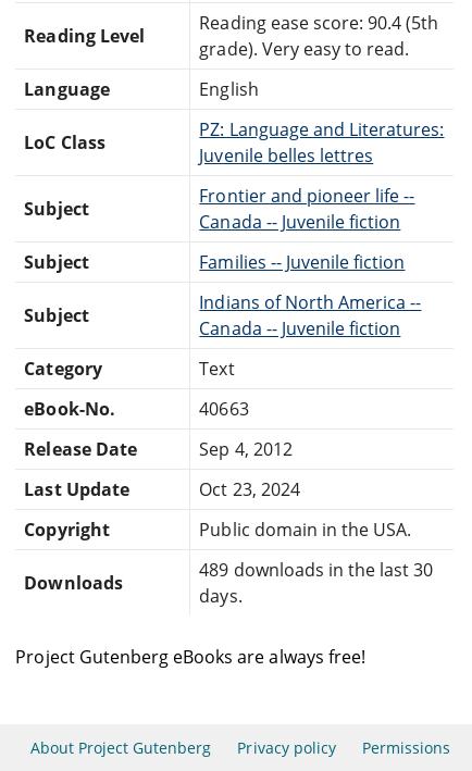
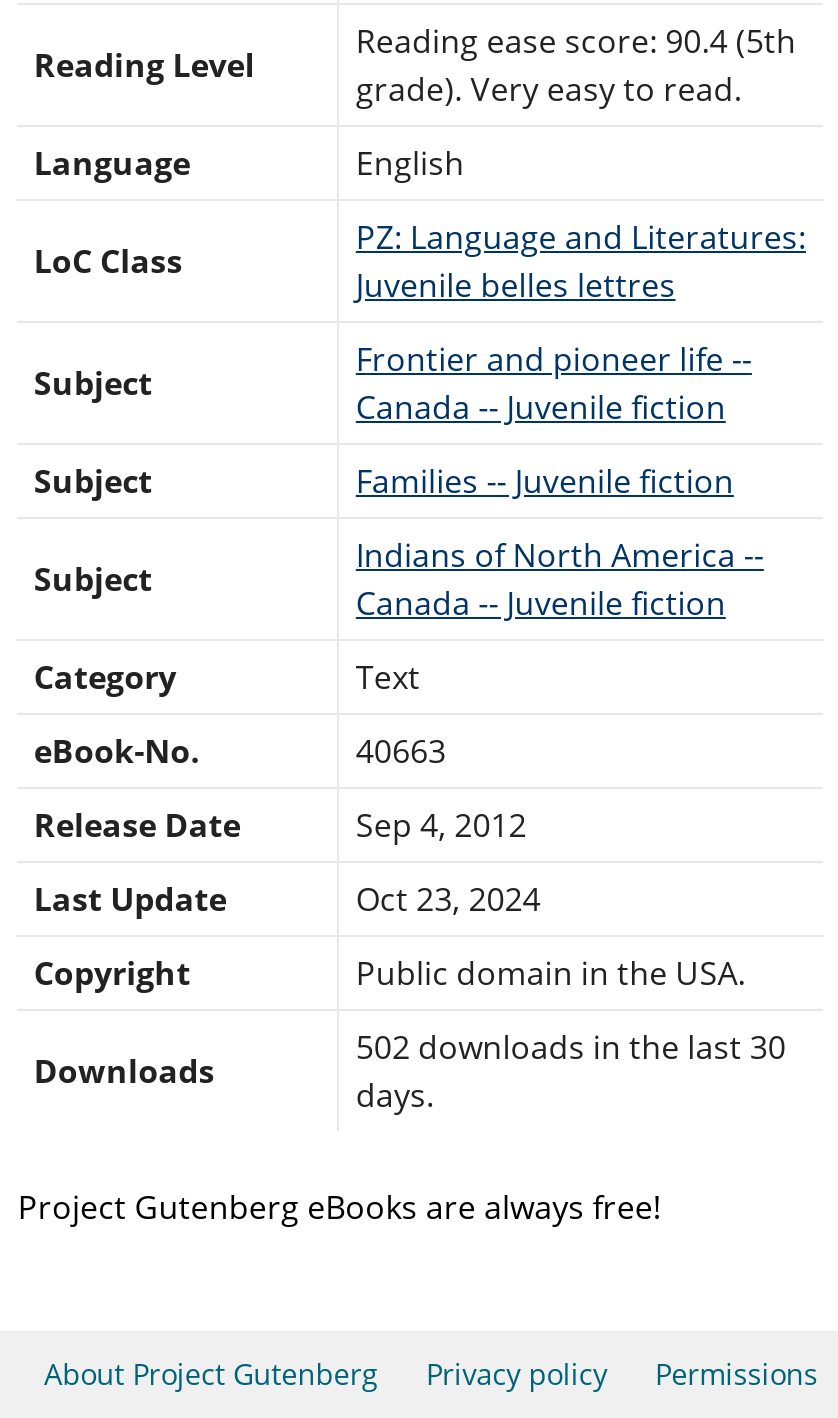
[199,557,433,581] 489 downloads in the last 30 -> [356,1024,786,1068] 502 downloads in the last 30

